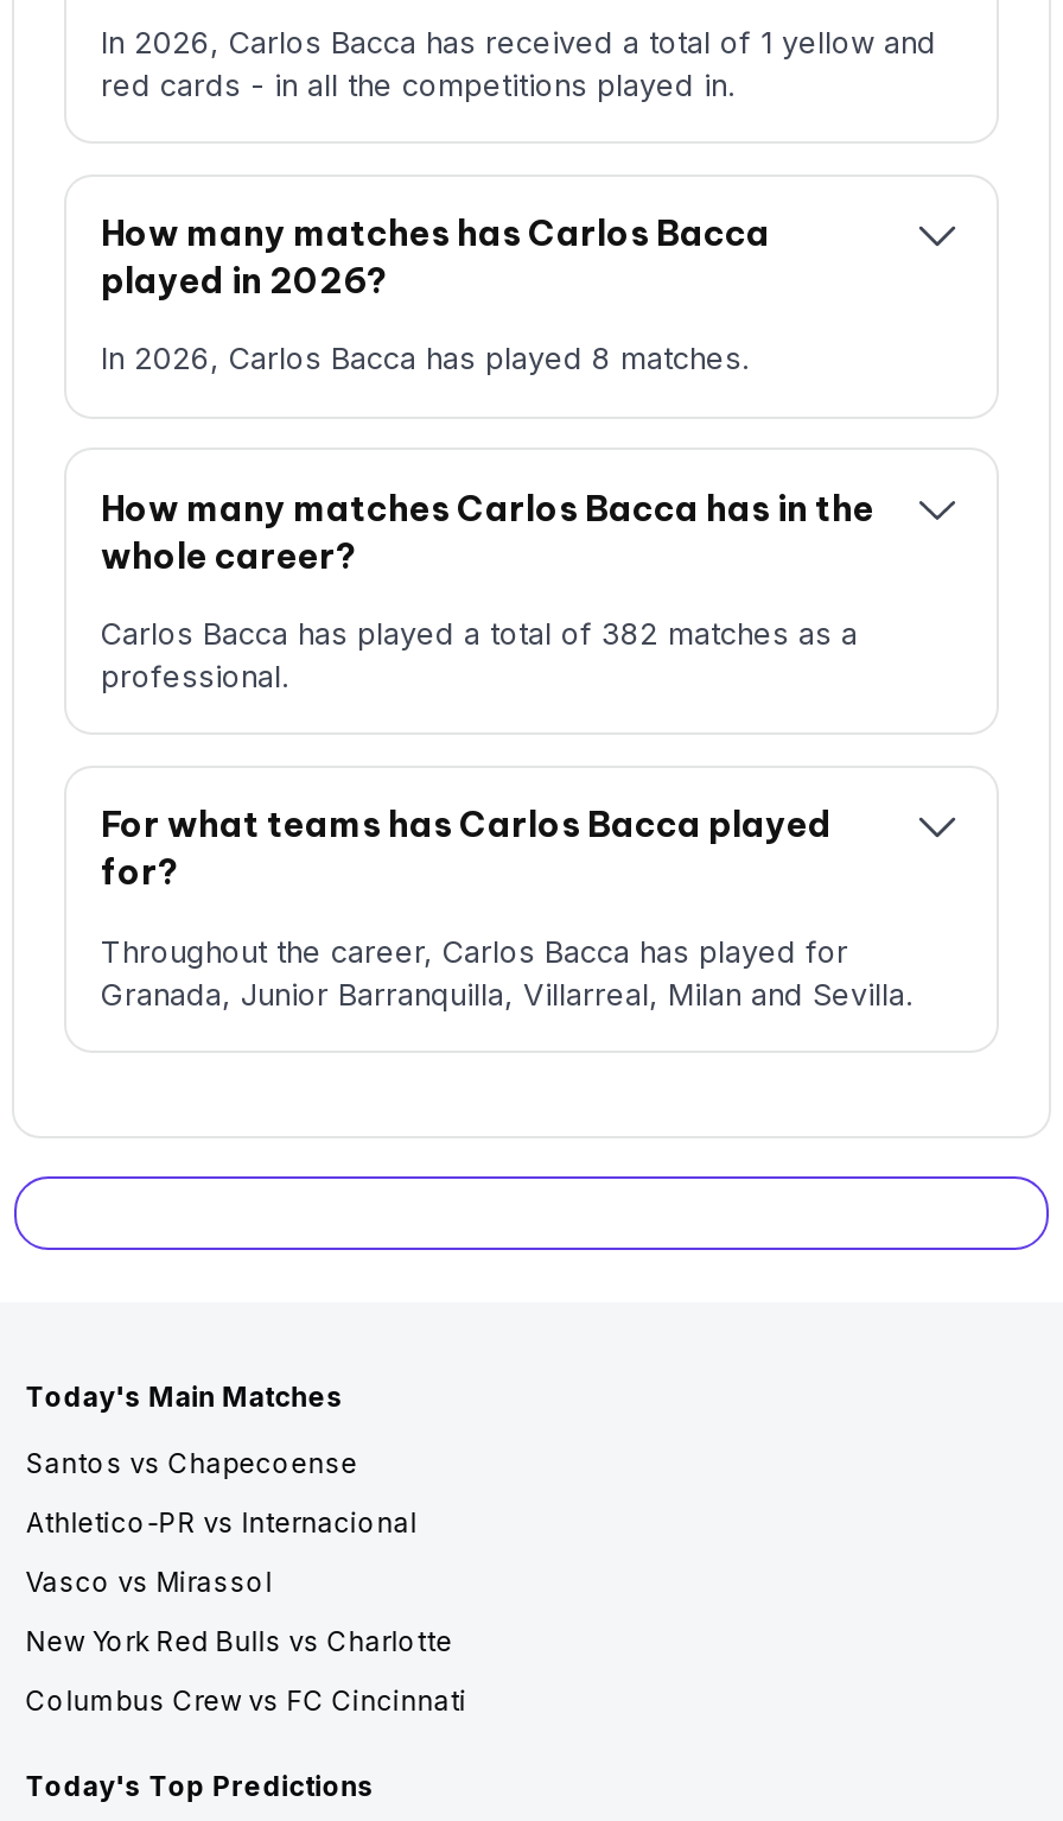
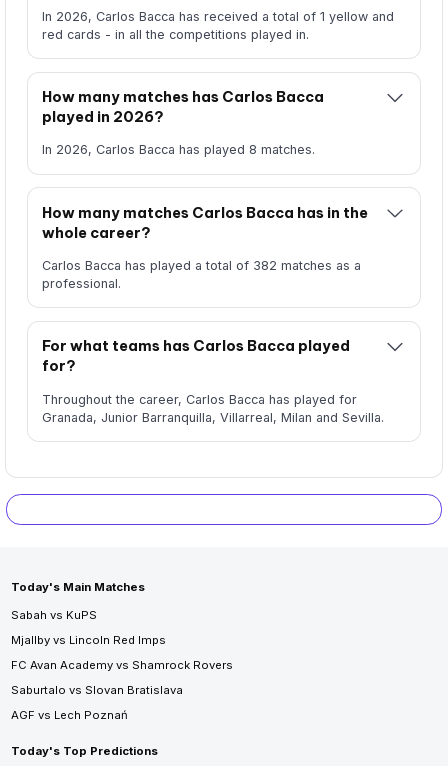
[26,1446,358,1480] Santos vs Chapecoense -> [11,608,97,622] Sabah vs KuPS
[26,1506,417,1539] Athletico-PR vs Internacional -> [11,633,166,647] Mjallby vs Lincoln Red Imps
[26,1565,272,1598] Vasco vs Mirassol -> [11,658,233,672] FC Avan Academy vs Shamrock Rovers
[26,1624,453,1658] New York Red Bulls vs Charlotte -> [11,683,183,697] Saburtalo vs Slovan Bratislava
[26,1684,467,1717] Columbus Crew vs FC Cincinnati -> [11,708,128,722] AGF vs Lech Poznań

